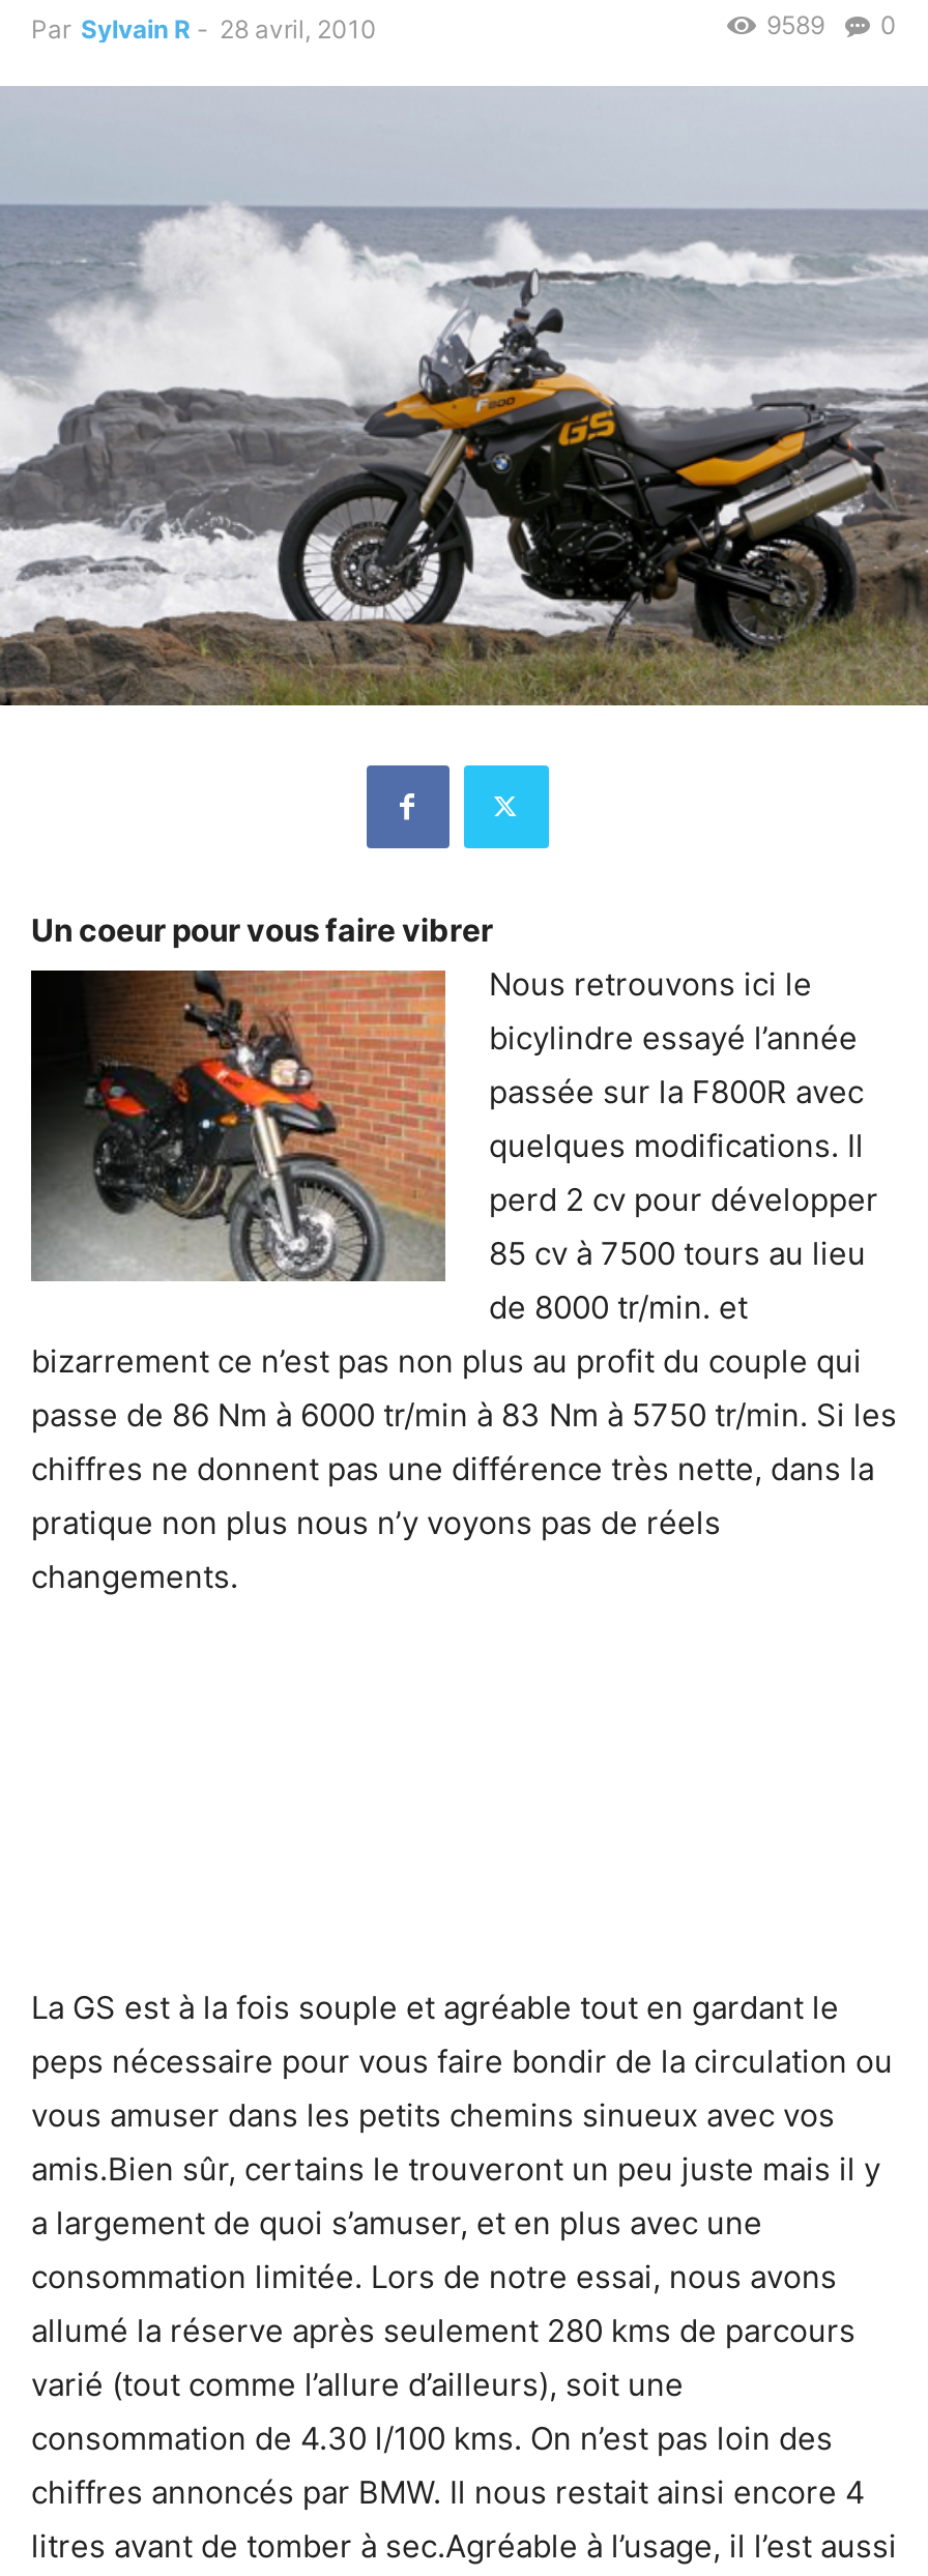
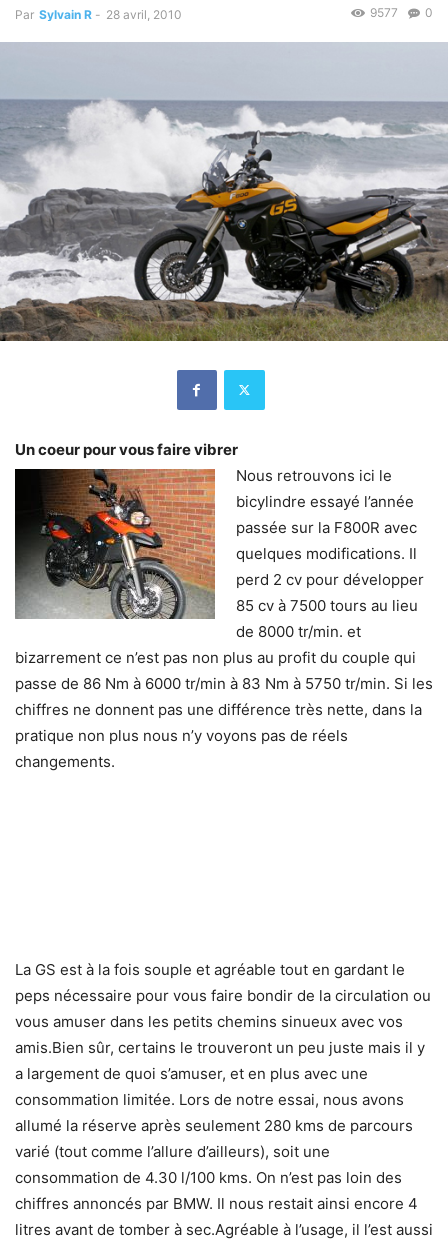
[766,9,897,40] 9589 0 -> [370,5,433,20] 9577 0

